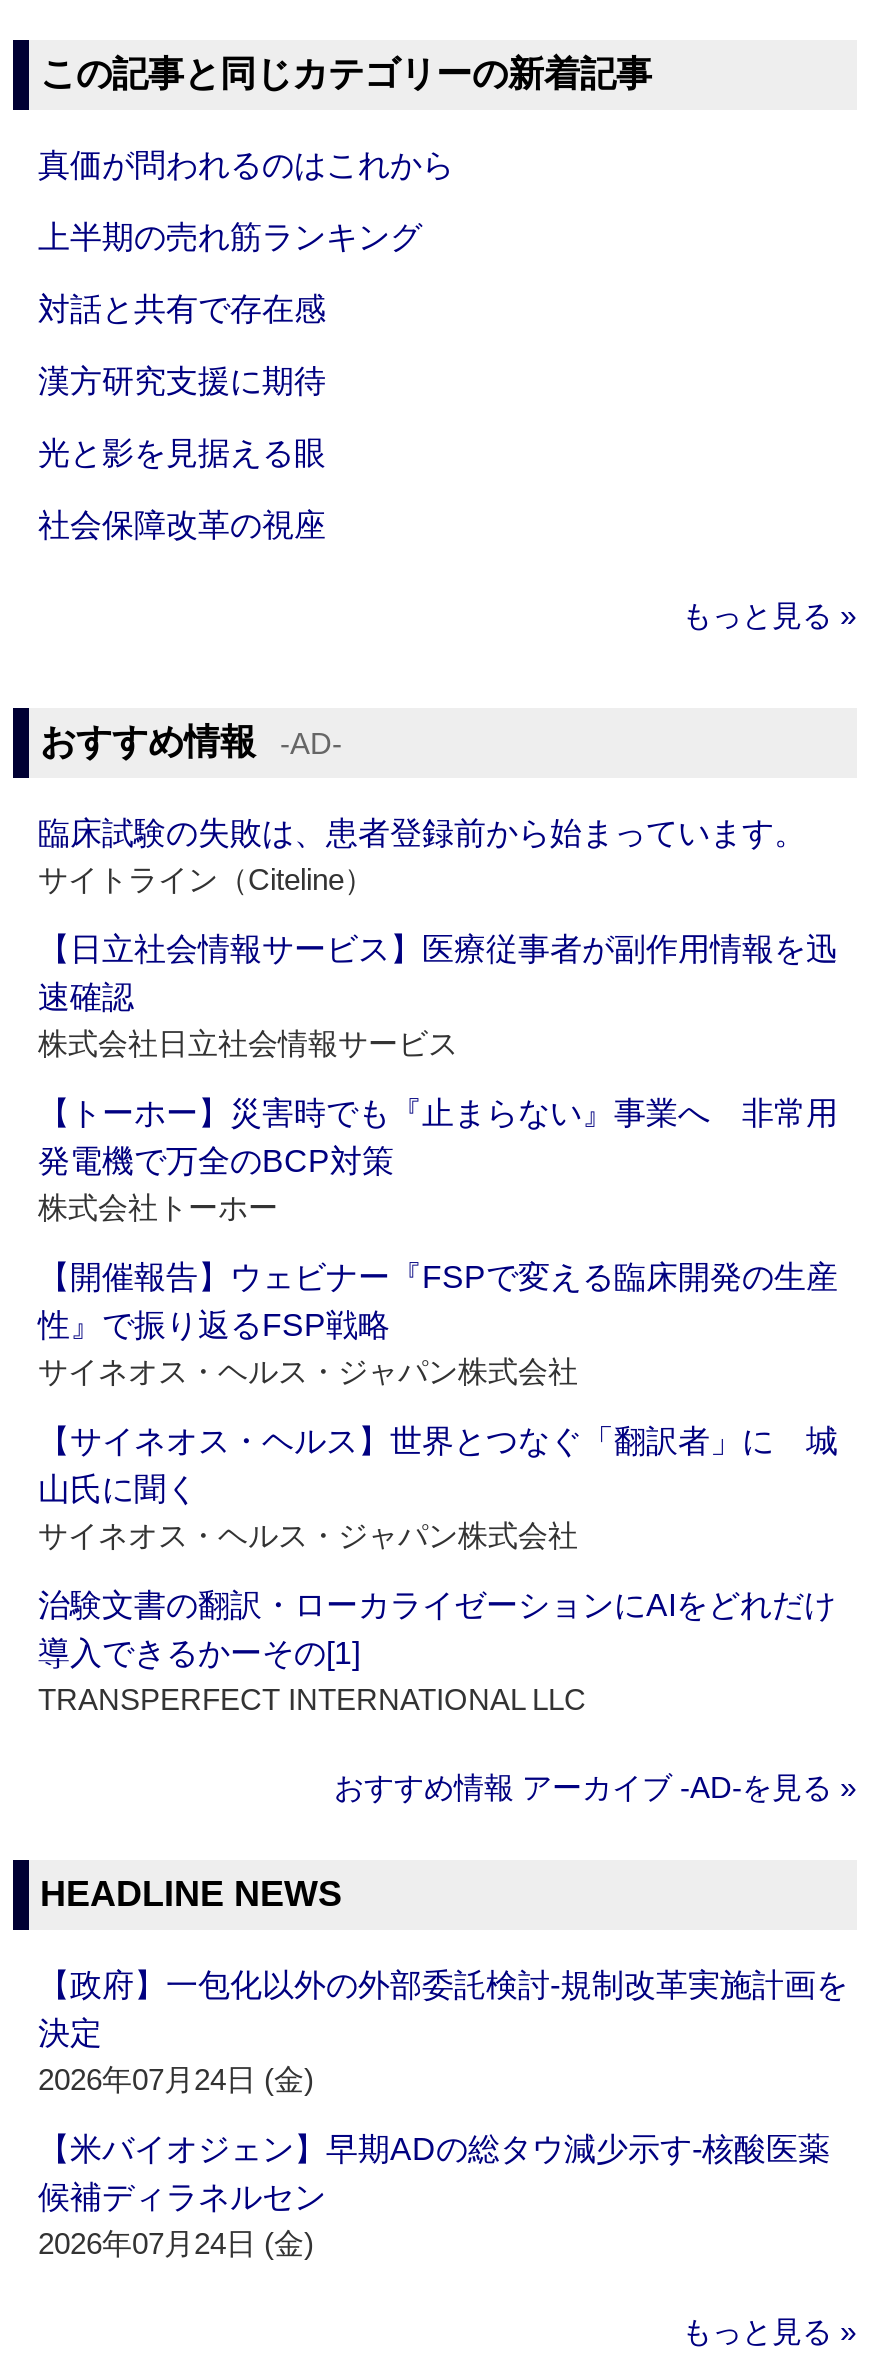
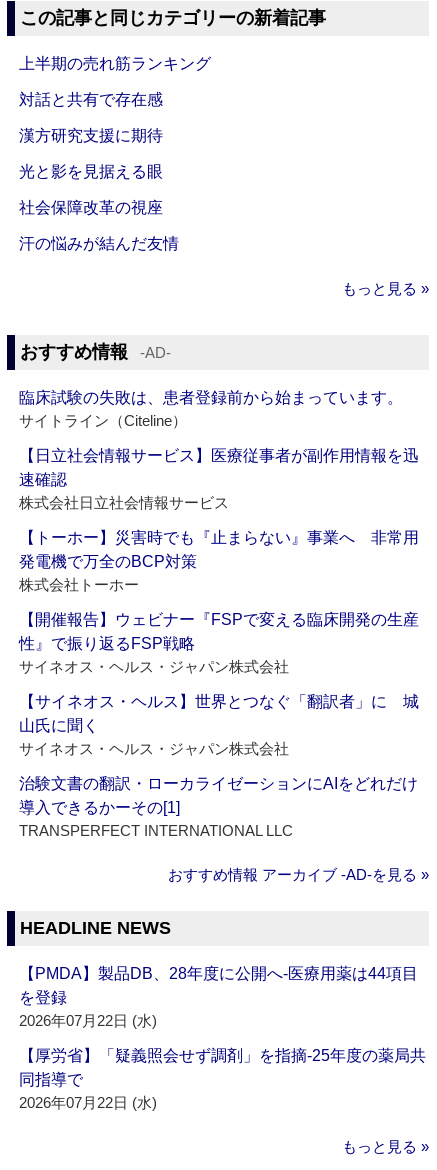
[38,149,454,183] 真価が問われるのはこれから -> none
moved [38,221,422,543] -> [19,55,211,216]: 上半期の売れ筋ランキング | 対話と共有で存在感 | 漢方研究支援に期待 | 光と影を見据える眼 | 社会保障改革の視座
none -> [19,235,179,252] 汗の悩みが結んだ友情
[38,1969,848,2097] 【政府】一包化以外の外部委託検討‐規制改革実施計画を | 決定 | 2026年07月24日 (金) -> [19,965,418,1029] 【PMDA】製品DB、28年度に公開へ‐医療用薬は44項目 | を登録 | 2026年07月22日 (水)
[38,2133,830,2261] 【米バイオジェン】早期ADの総タウ減少示す‐核酸医薬 | 候補ディラネルセン | 2026年07月24日 (金) -> [19,1047,426,1111] 【厚労省】「疑義照会せず調剤」を指摘‐25年度の薬局共 | 同指導で | 2026年07月22日 (水)

